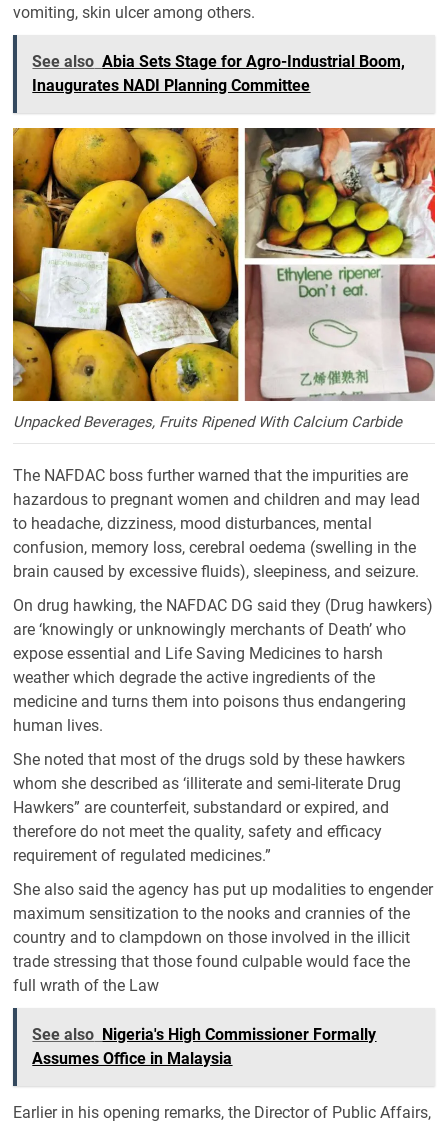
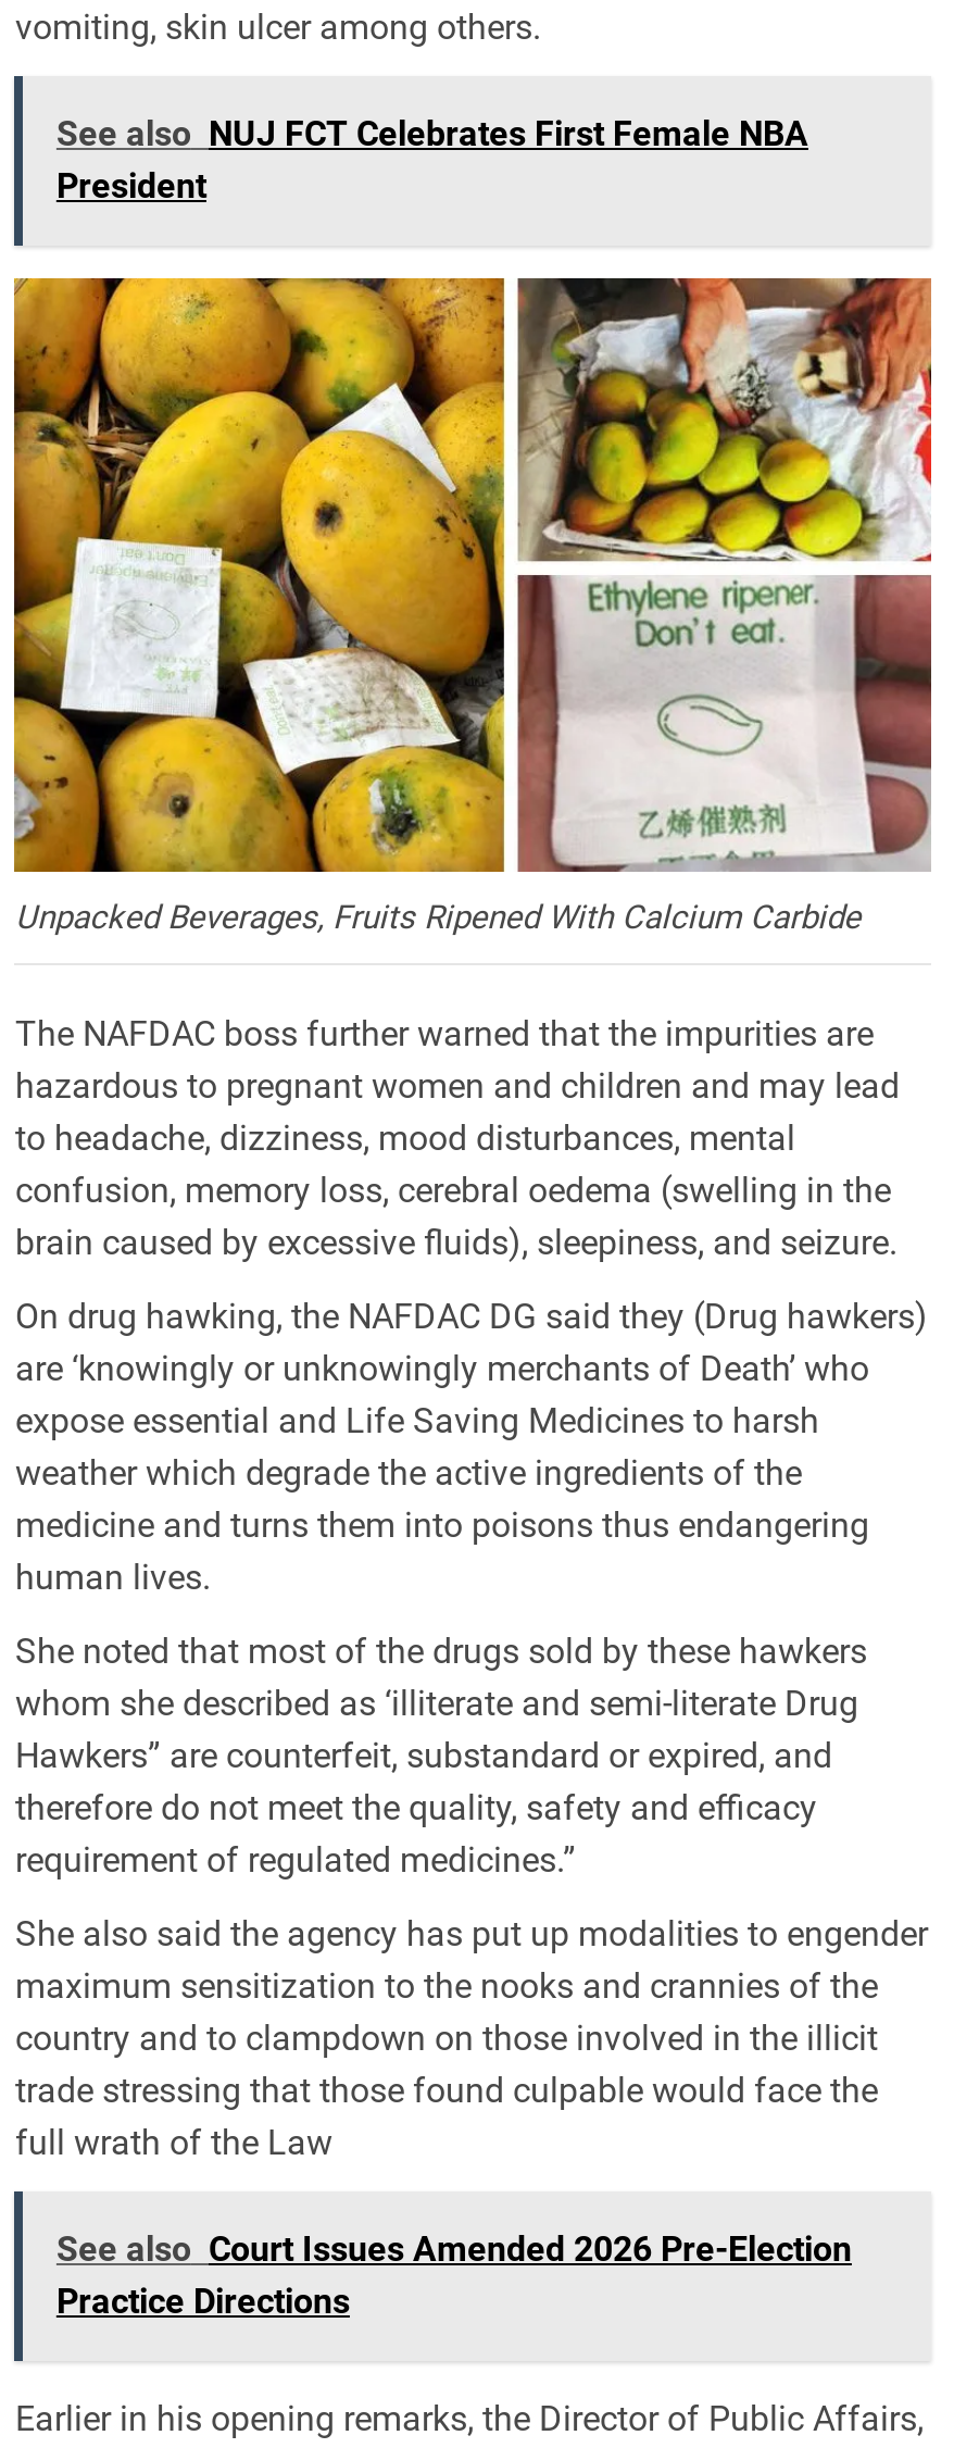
[32,52,405,95] See also Abia Sets Stage for Agro-Industrial Boom, | Inaugurates NADI Planning Committee -> [56,113,808,206] See also NUJ FCT Celebrates First Female NBA | President
[32,1025,376,1068] See also Nigeria's High Commissioner Formally | Assumes Office in Malaysia -> [56,2229,852,2322] See also Court Issues Amended 2026 Pre-Election | Practice Directions

